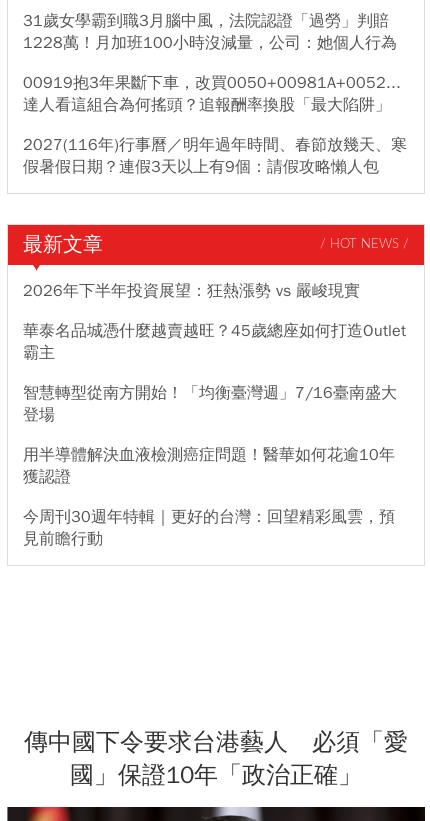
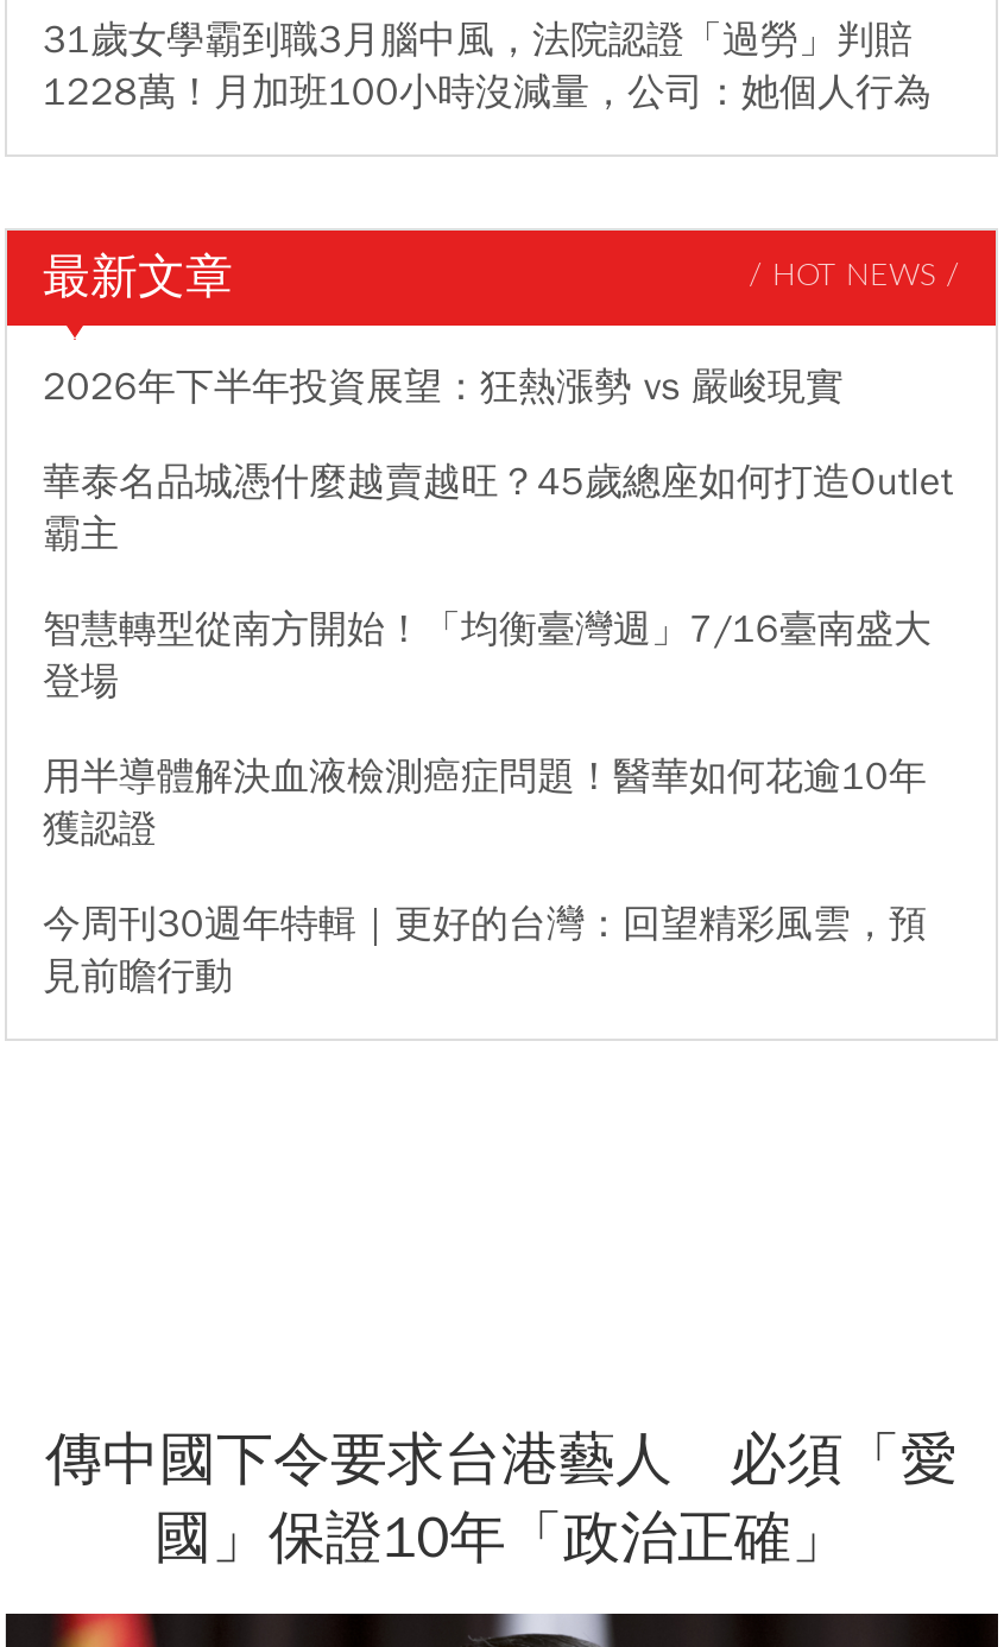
[23,73,407,177] 00919抱3年果斷下車，改買0050+00981A+0052... | 達人看這組合為何搖頭？追報酬率換股「最大陷阱」 | 2027(116年)行事曆／明年過年時間、春節放幾天、寒 | 假暑假日期？連假3天以上有9個：請假攻略懶人包 -> none

